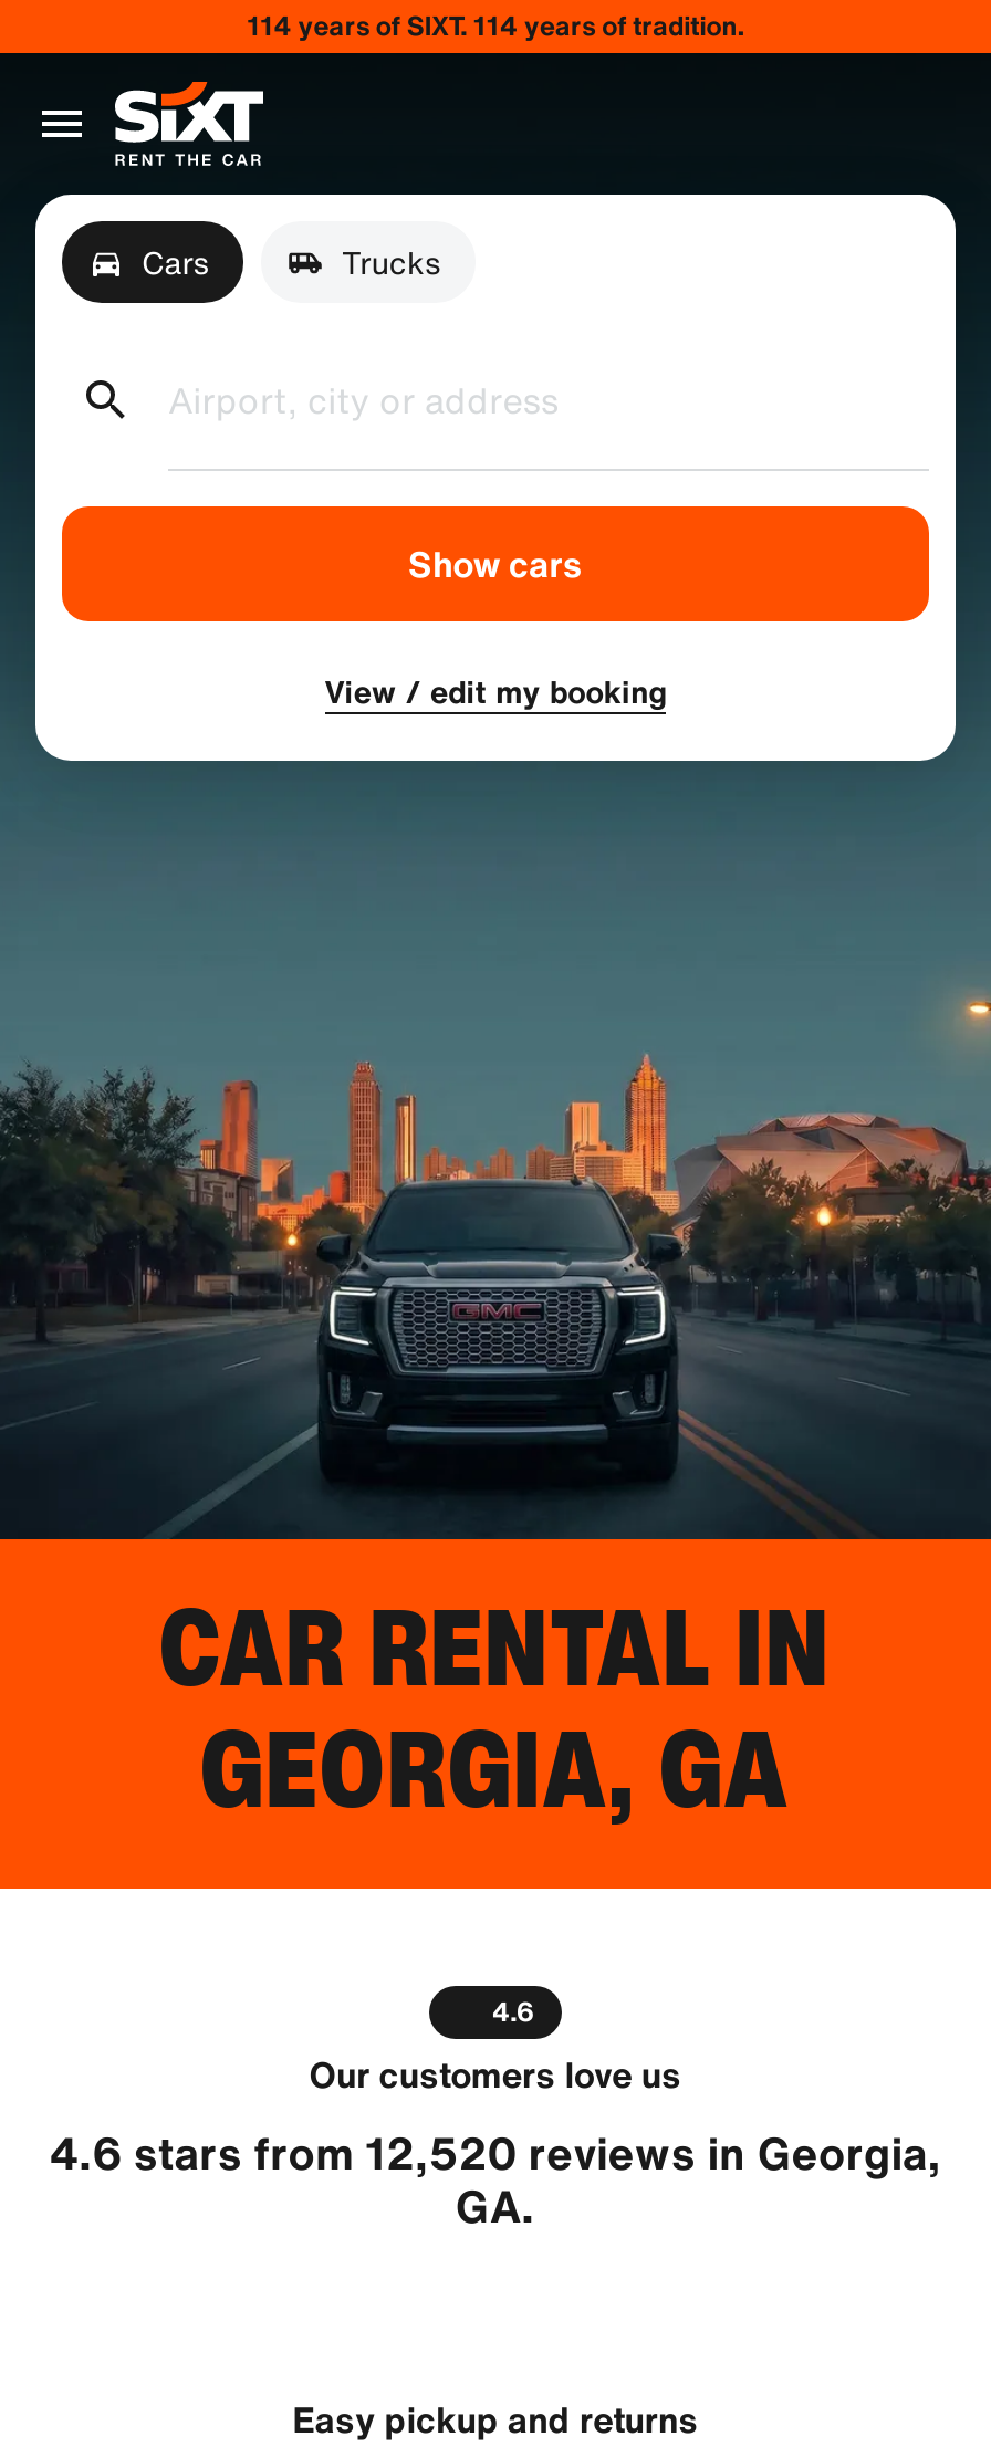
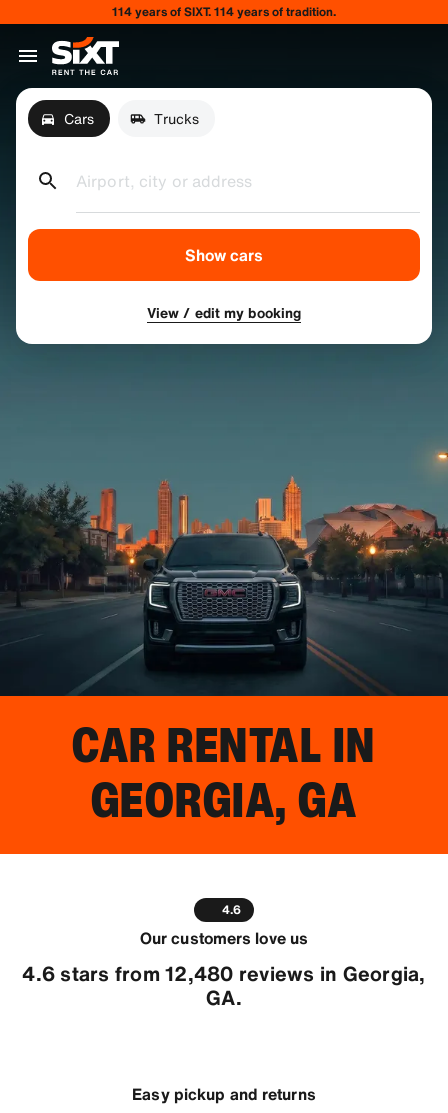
[50,2121,941,2185] 4.6 stars from 12,520 reviews in Georgia, -> [22,959,426,988] 4.6 stars from 12,480 reviews in Georgia,

